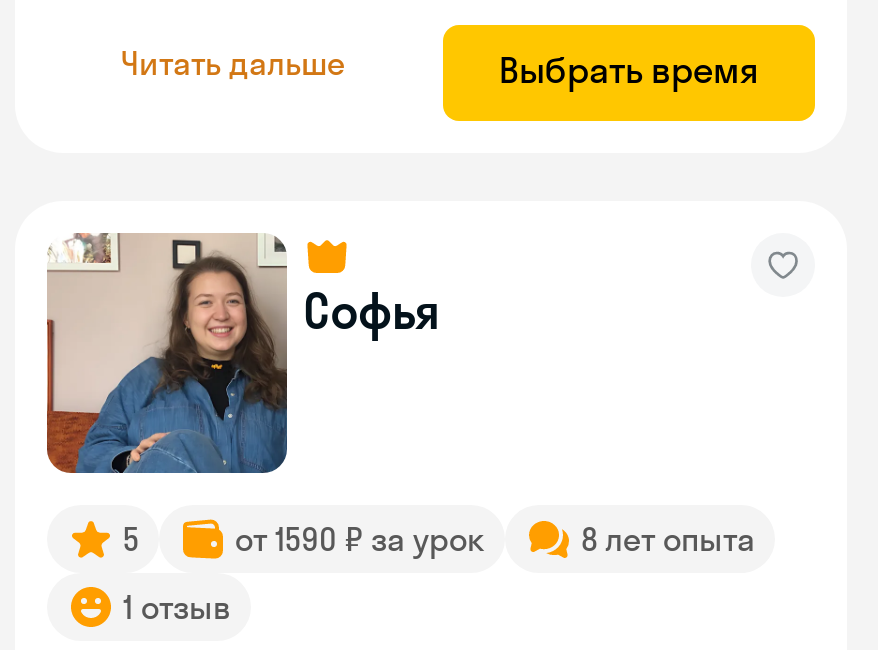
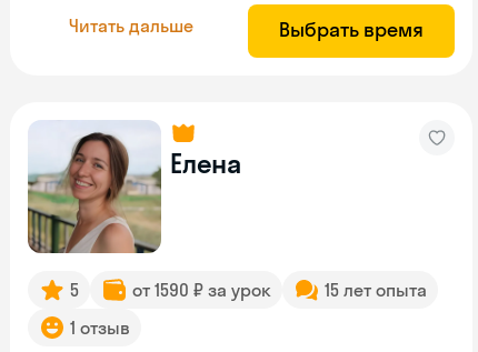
[45,233,439,475] [image] | Софья -> [27,121,241,254] [image] | Елена
[581,519,755,559] 8 лет опыта -> [325,279,427,301] 15 лет опыта

